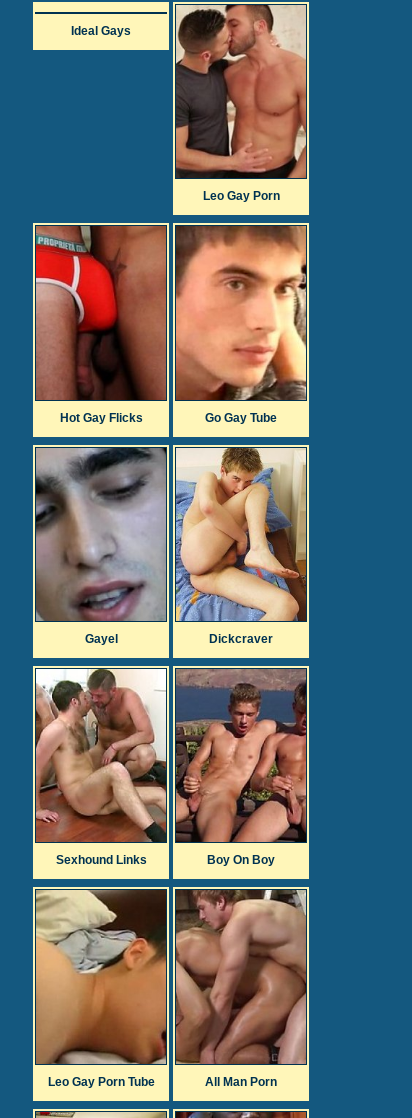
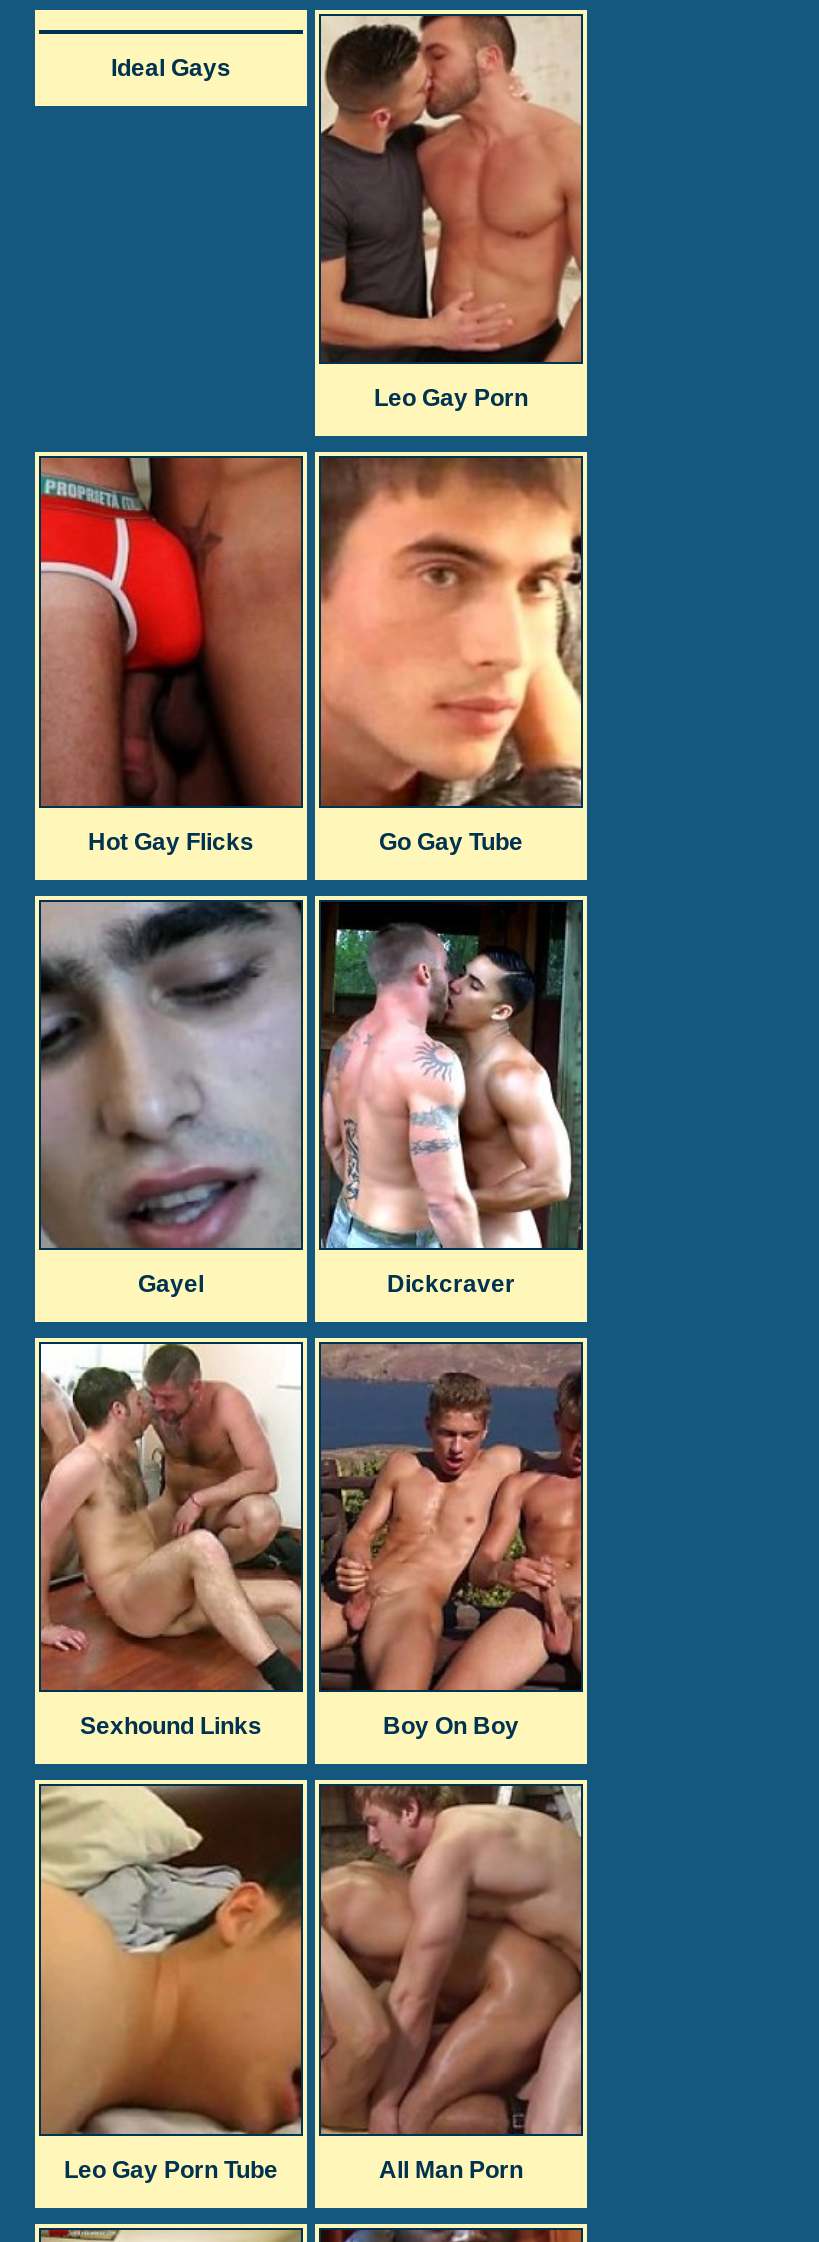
[175,447,307,622] [image] -> [319,900,583,1250] [image]

